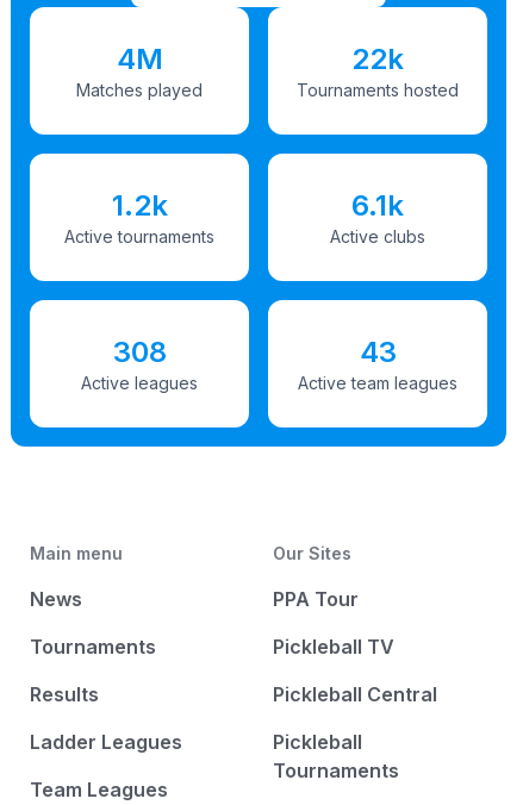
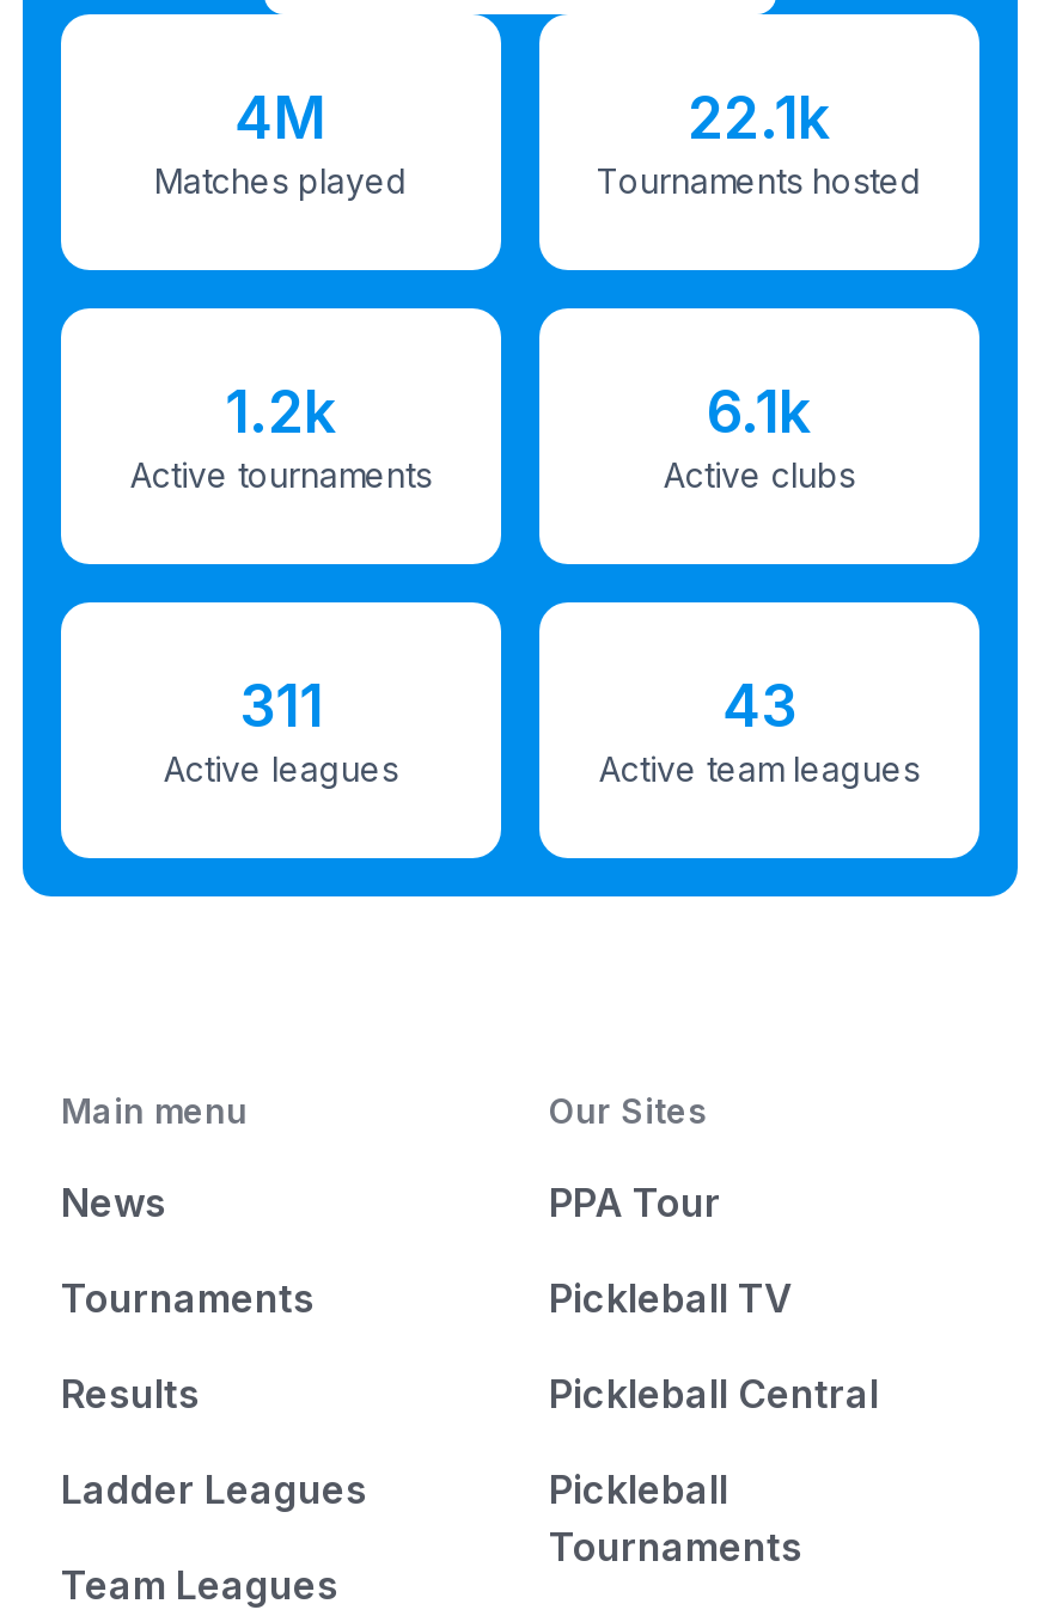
[351,41,404,76] 22k -> [688,82,831,152] 22.1k
[113,334,166,369] 308 -> [239,671,323,740] 311

